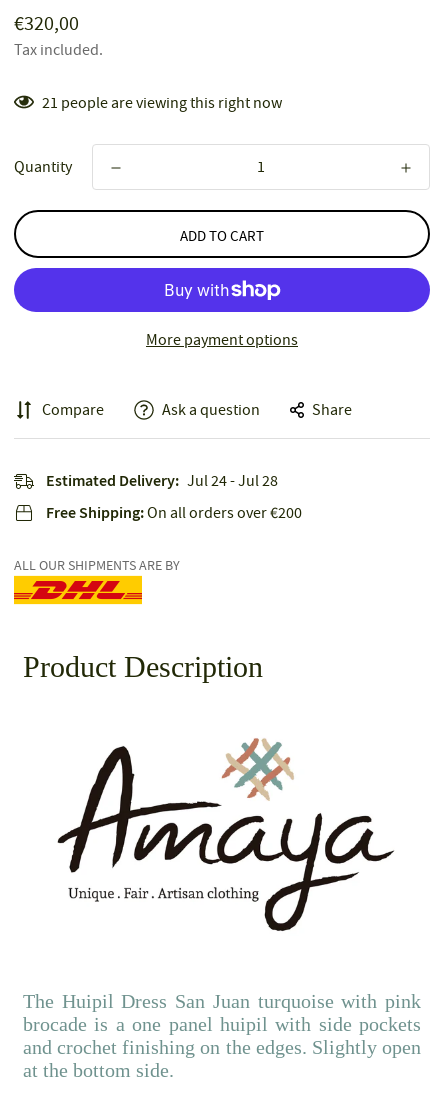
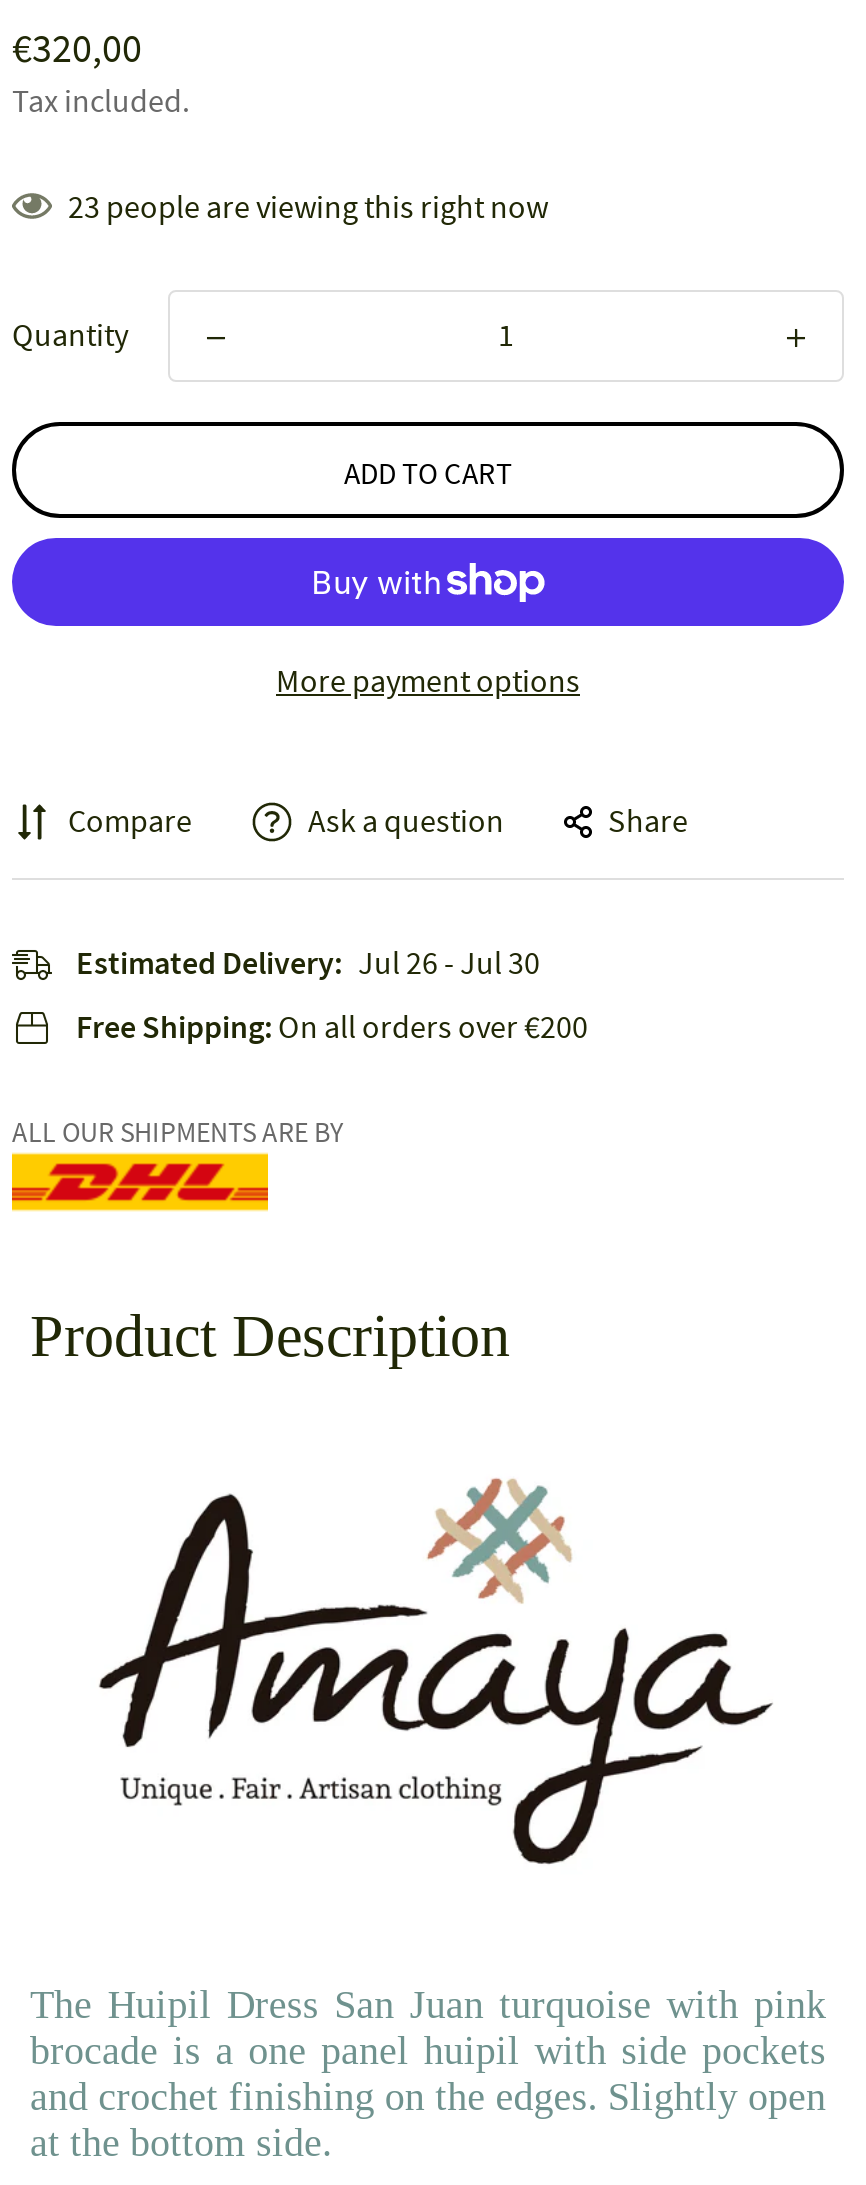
[42,93,282,113] 21 people are viewing this right now -> [68,188,548,228] 23 people are viewing this right now
[46,470,278,491] Estimated Delivery: Jul 24 - Jul 28 -> [76,942,540,984] Estimated Delivery: Jul 26 - Jul 30

